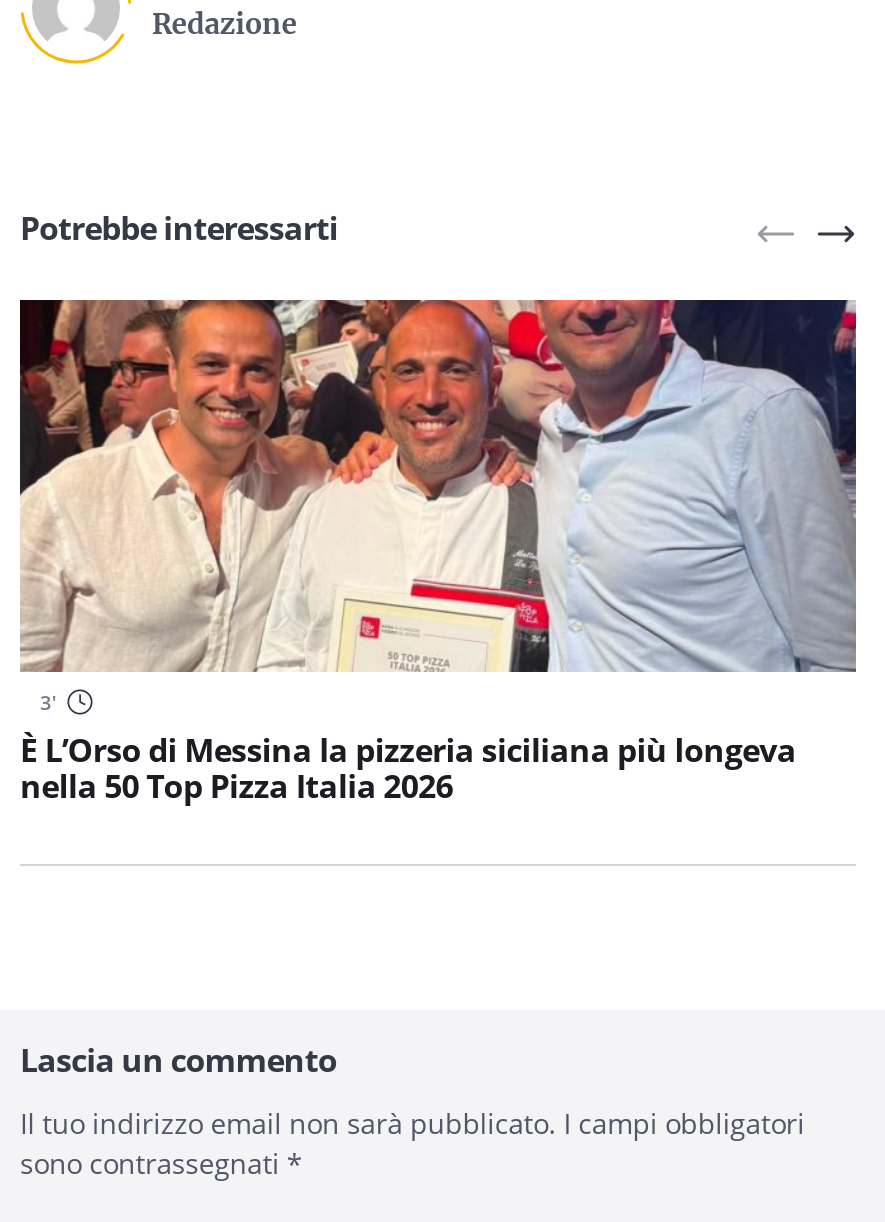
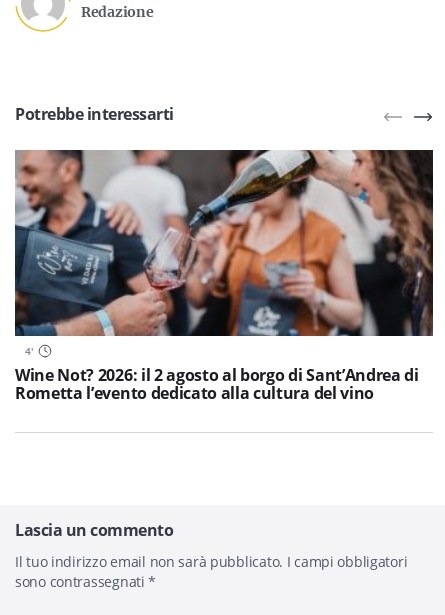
[18,298,858,807] [image] | 3 | È L’Orso di Messina la pizzeria siciliana più longeva | nella 50 Top Pizza Italia 2026 -> [14,149,434,404] [image] | 4 | Wine Not? 2026: il 2 agosto al borgo di Sant’Andrea di | Rometta l’evento dedicato alla cultura del vino

